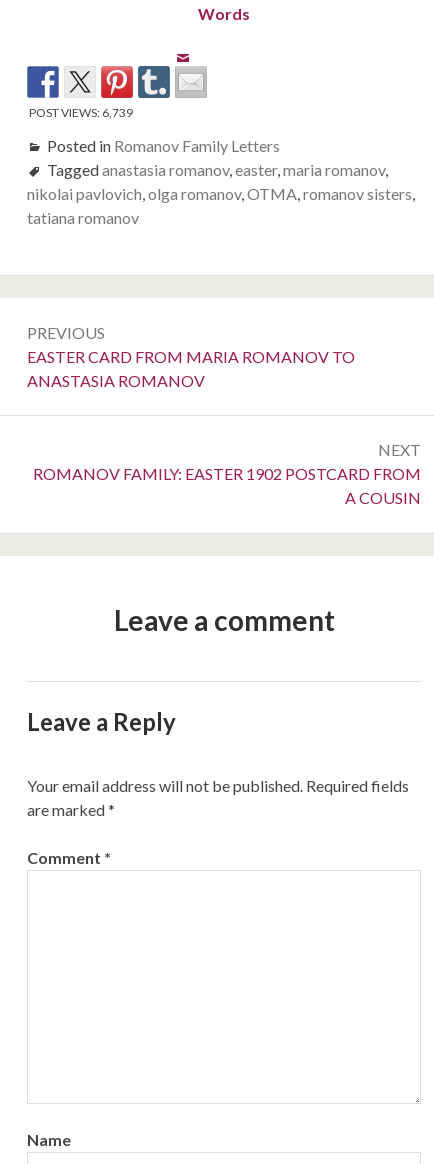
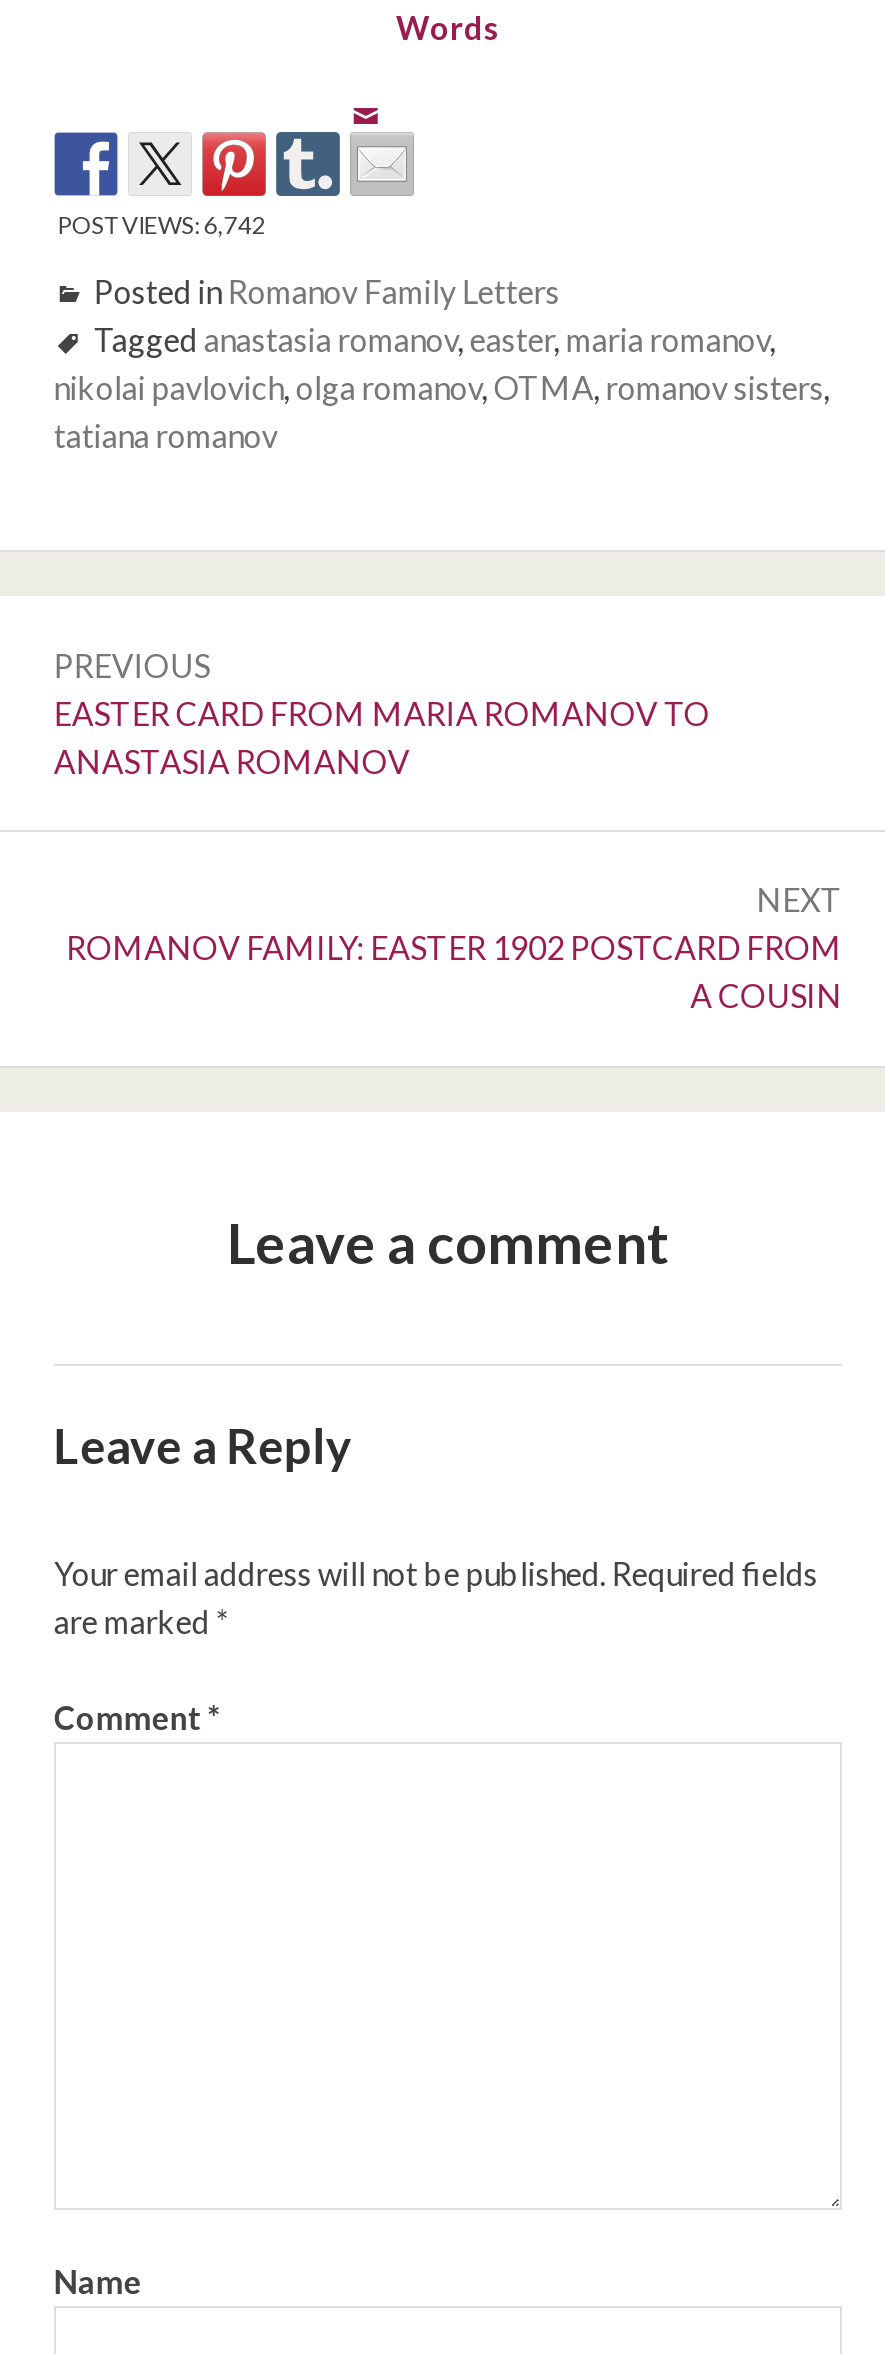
[29,105,133,120] POST VIEWS: 6,739 -> [58,210,266,240] POST VIEWS: 6,742

